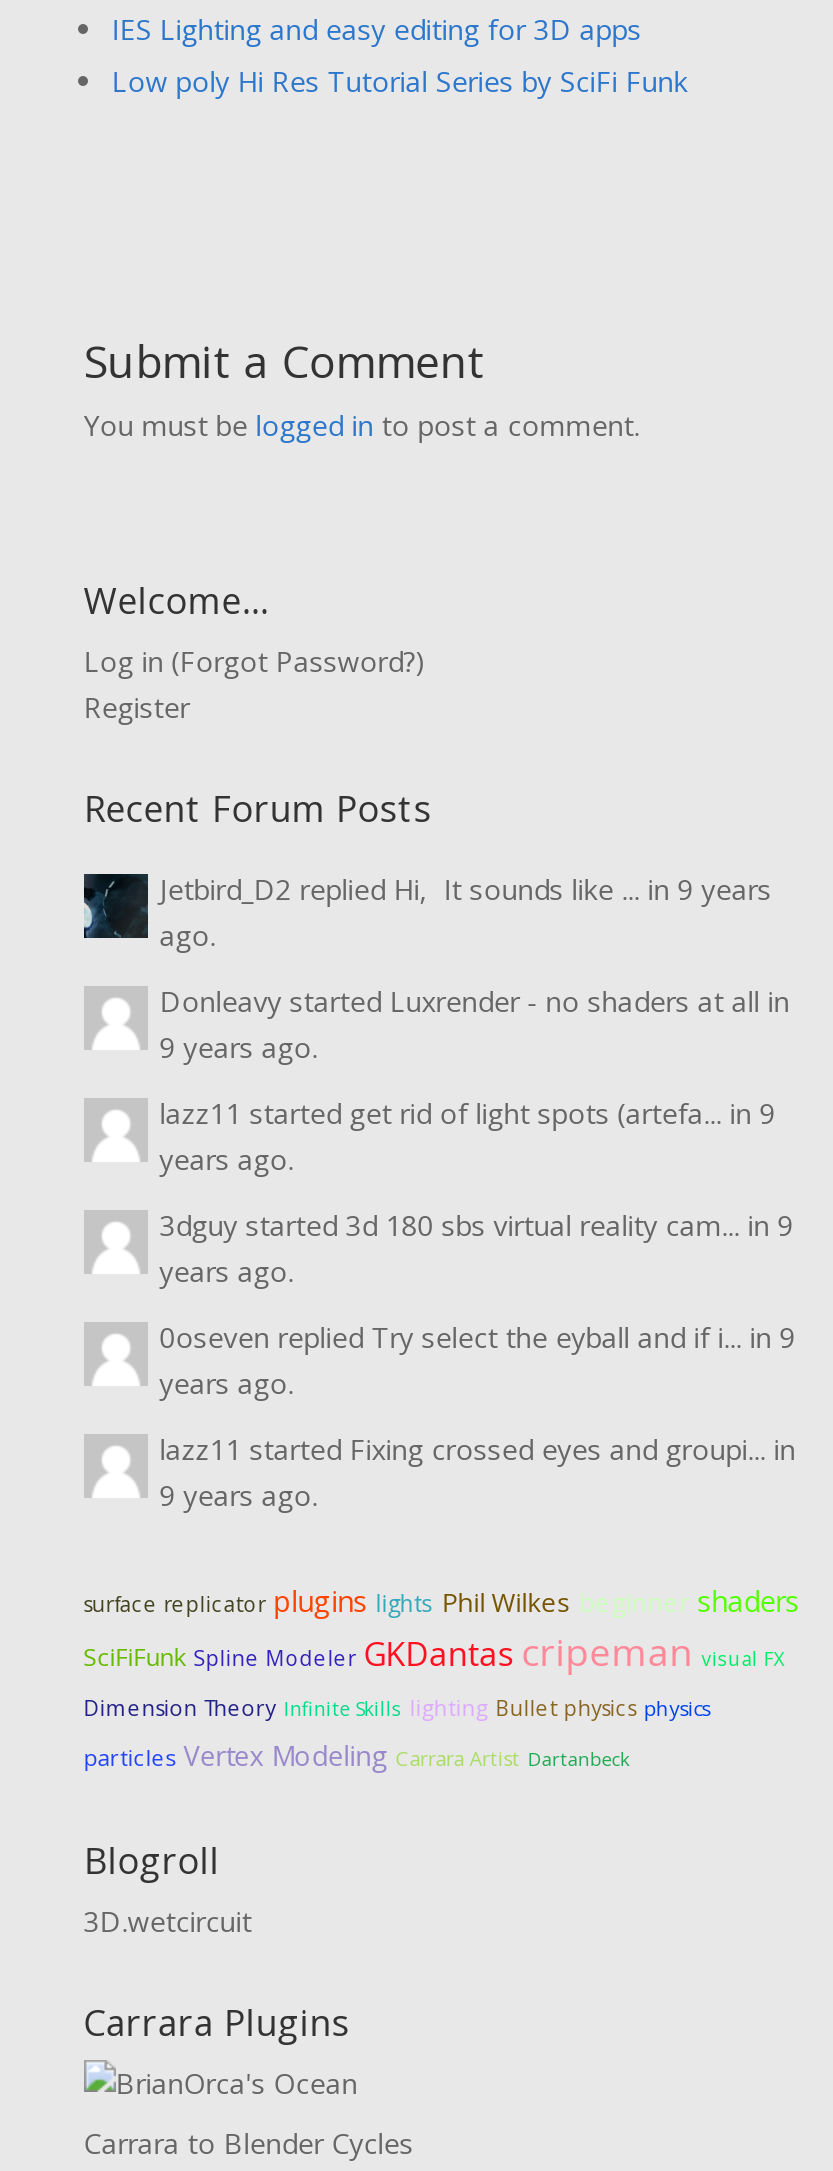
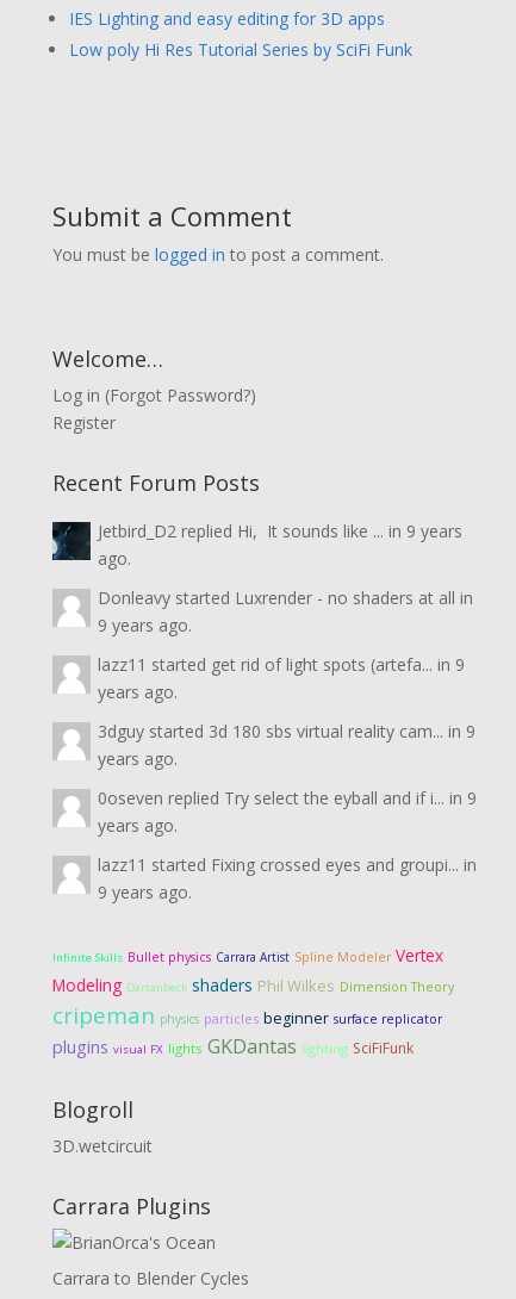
[84,1582,800,1774] surface replicator plugins lights Phil Wilkes beginner shaders | SciFiFunk Spline Modeler GKDantas cripeman visual FX | Dimension Theory Infinite Skills lighting Bullet physics physics | particles Vertex Modeling Carrara Artist Dartanbeck -> [52,944,454,1059] Infinite Skills Bullet physics Carrara Artist Spline Modeler Vertex | Modeling Dartanbeck shaders Phil Wilkes Dimension Theory | cripeman physics particles beginner surface replicator | plugins visual FX lights GKDantas lighting SciFiFunk

